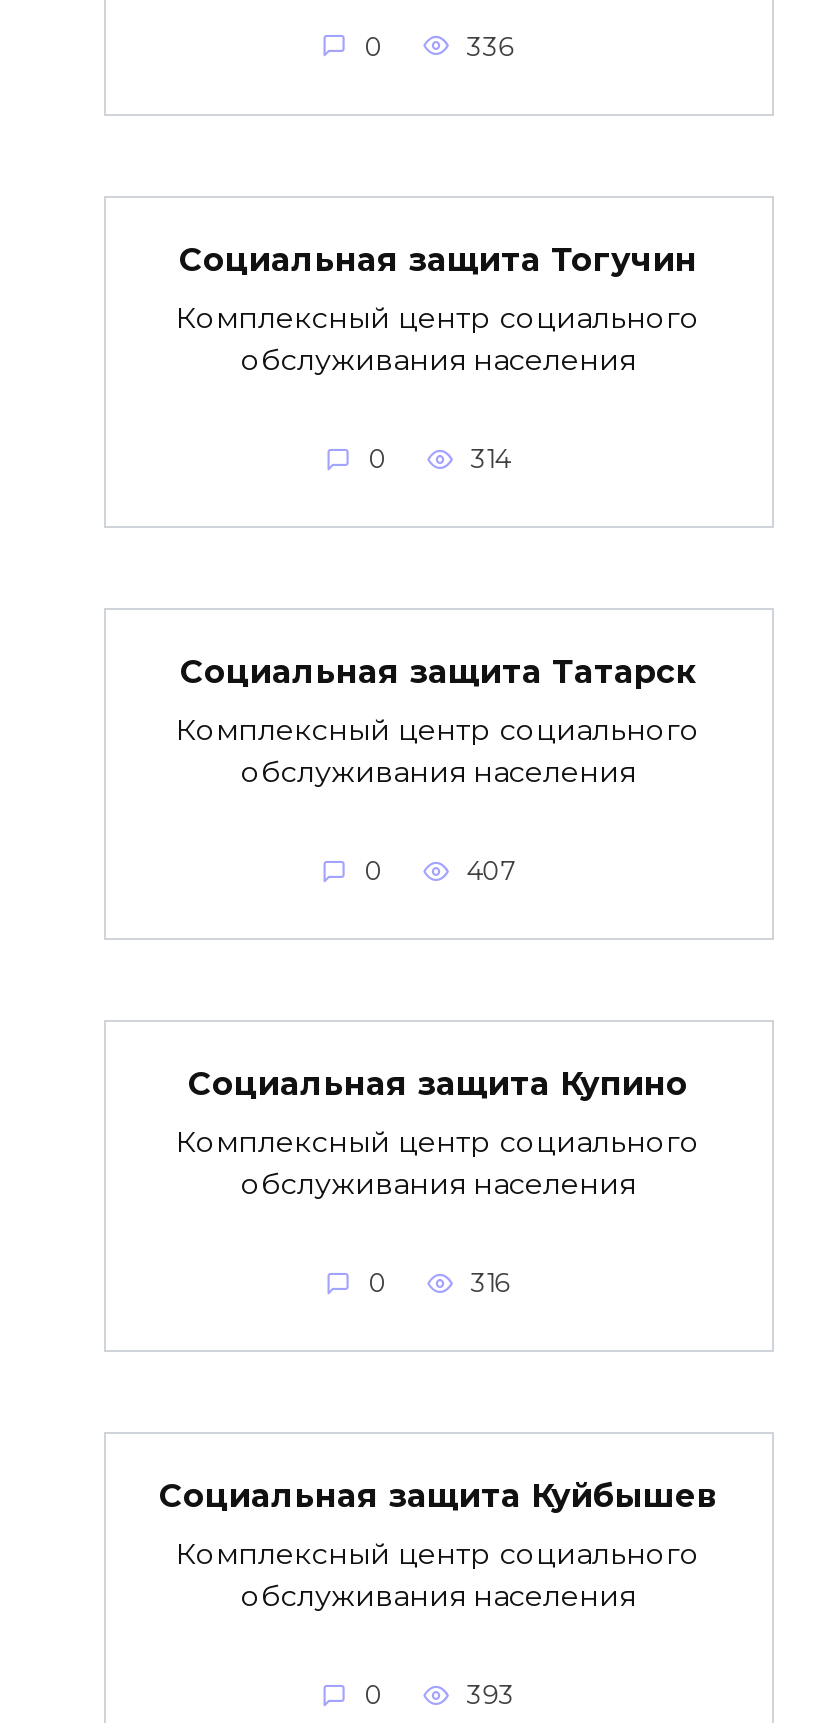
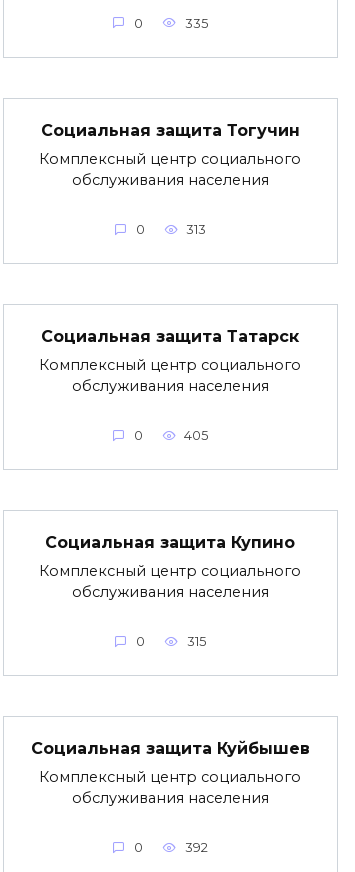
[466,32,514,62] 336 -> [185,16,208,31] 335
[470,444,510,474] 314 -> [186,222,206,237] 313
[466,856,514,886] 407 -> [184,428,208,443] 405
[470,1268,510,1298] 316 -> [187,634,206,649] 315
[466,1680,514,1710] 393 -> [185,840,208,855] 392

